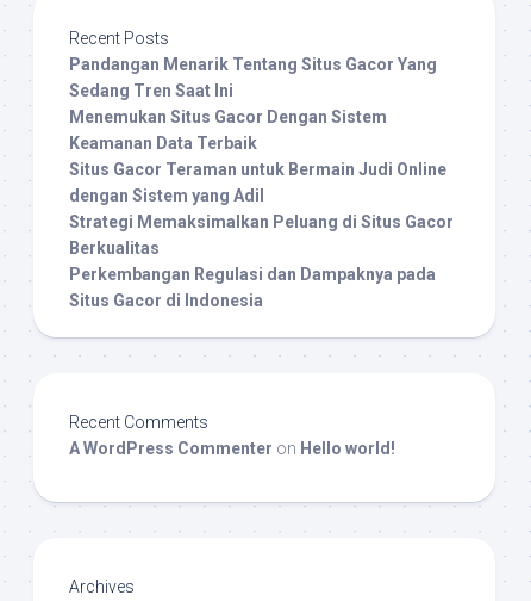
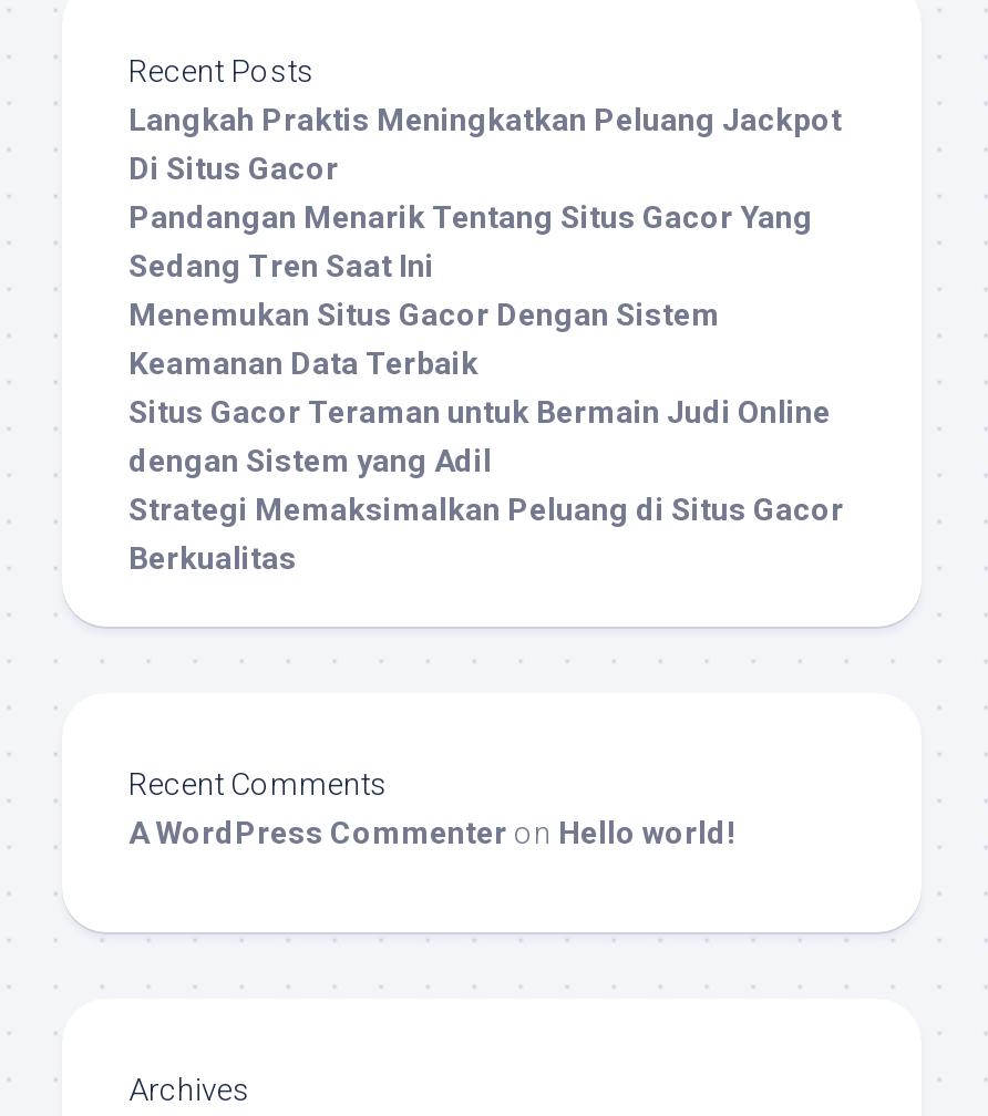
none -> [128,103,842,187] Langkah Praktis Meningkatkan Peluang Jackpot | Di Situs Gacor
moved [69,55,454,258] -> [128,200,844,577]: Pandangan Menarik Tentang Situs Gacor Yang | Sedang Tren Saat Ini | Menemukan Situs Gacor Dengan Sistem | Keamanan Data Terbaik | Situs Gacor Teraman untuk Bermain Judi Online | dengan Sistem yang Adil | Strategi Memaksimalkan Peluang di Situs Gacor | Berkualitas
[69,265,436,311] Perkembangan Regulasi dan Dampaknya pada | Situs Gacor di Indonesia -> none

